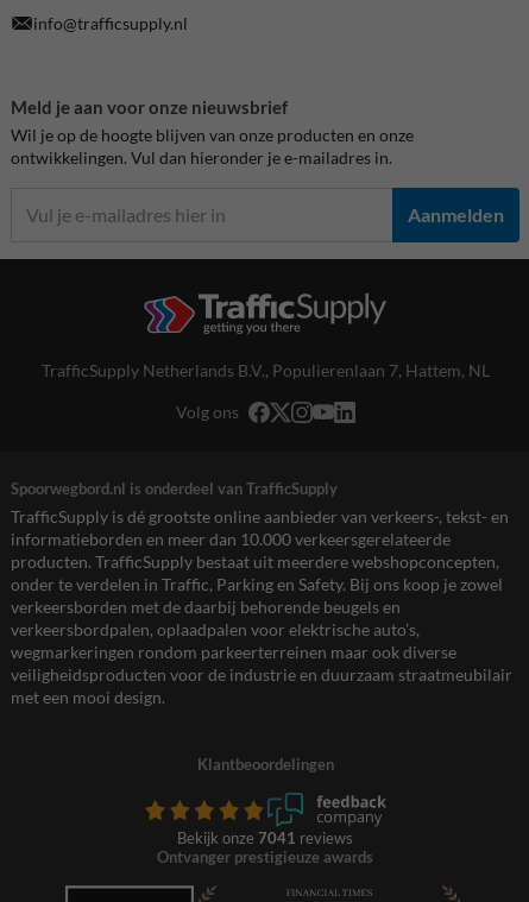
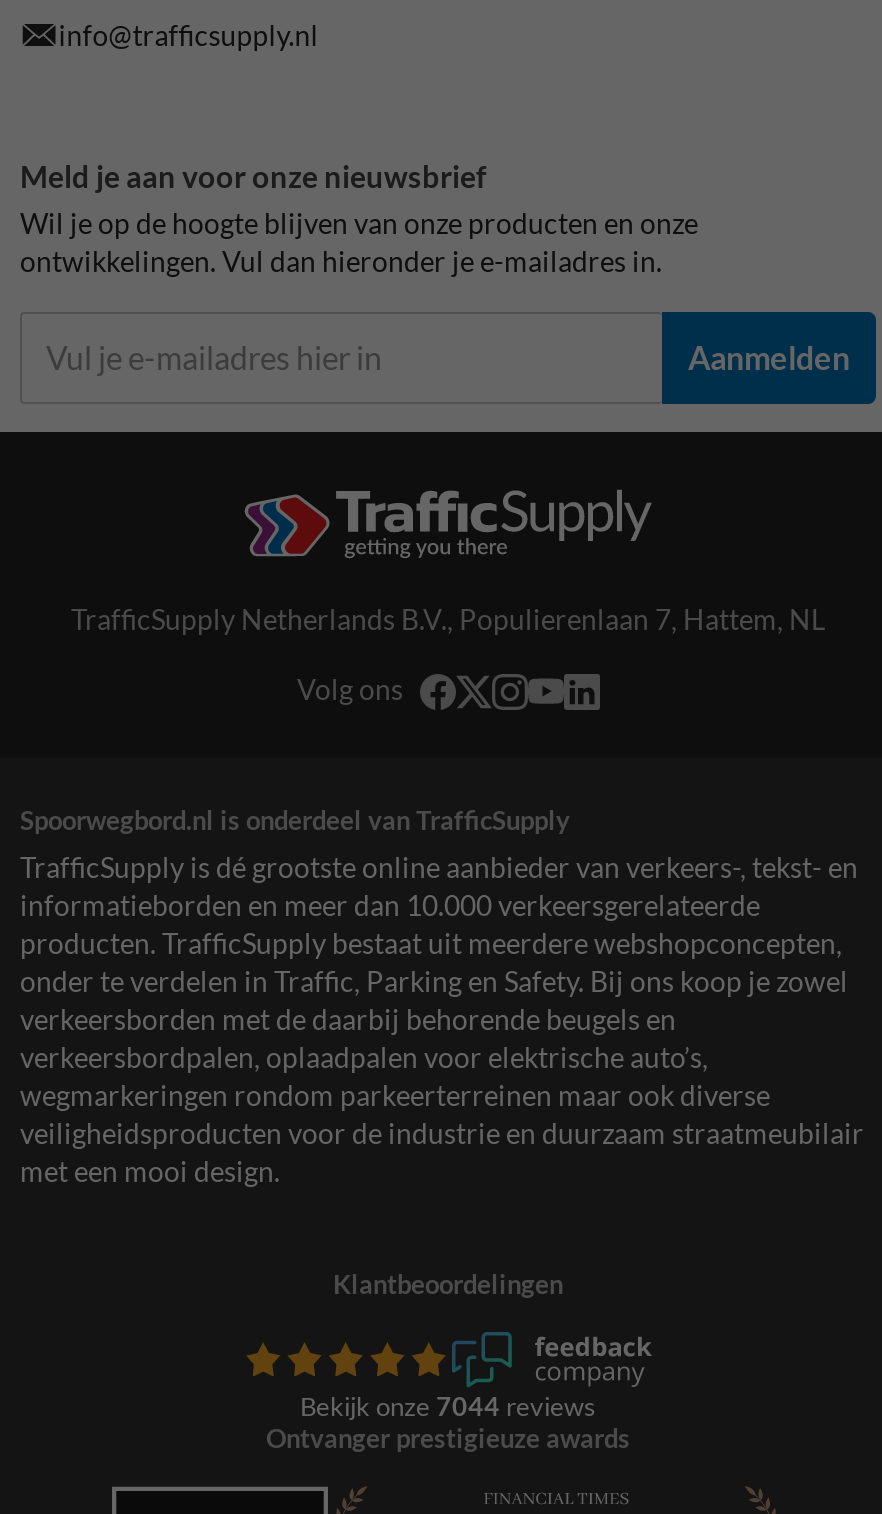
[177,828,353,847] Bekijk onze 7041 reviews -> [300,1389,596,1421] Bekijk onze 7044 reviews

